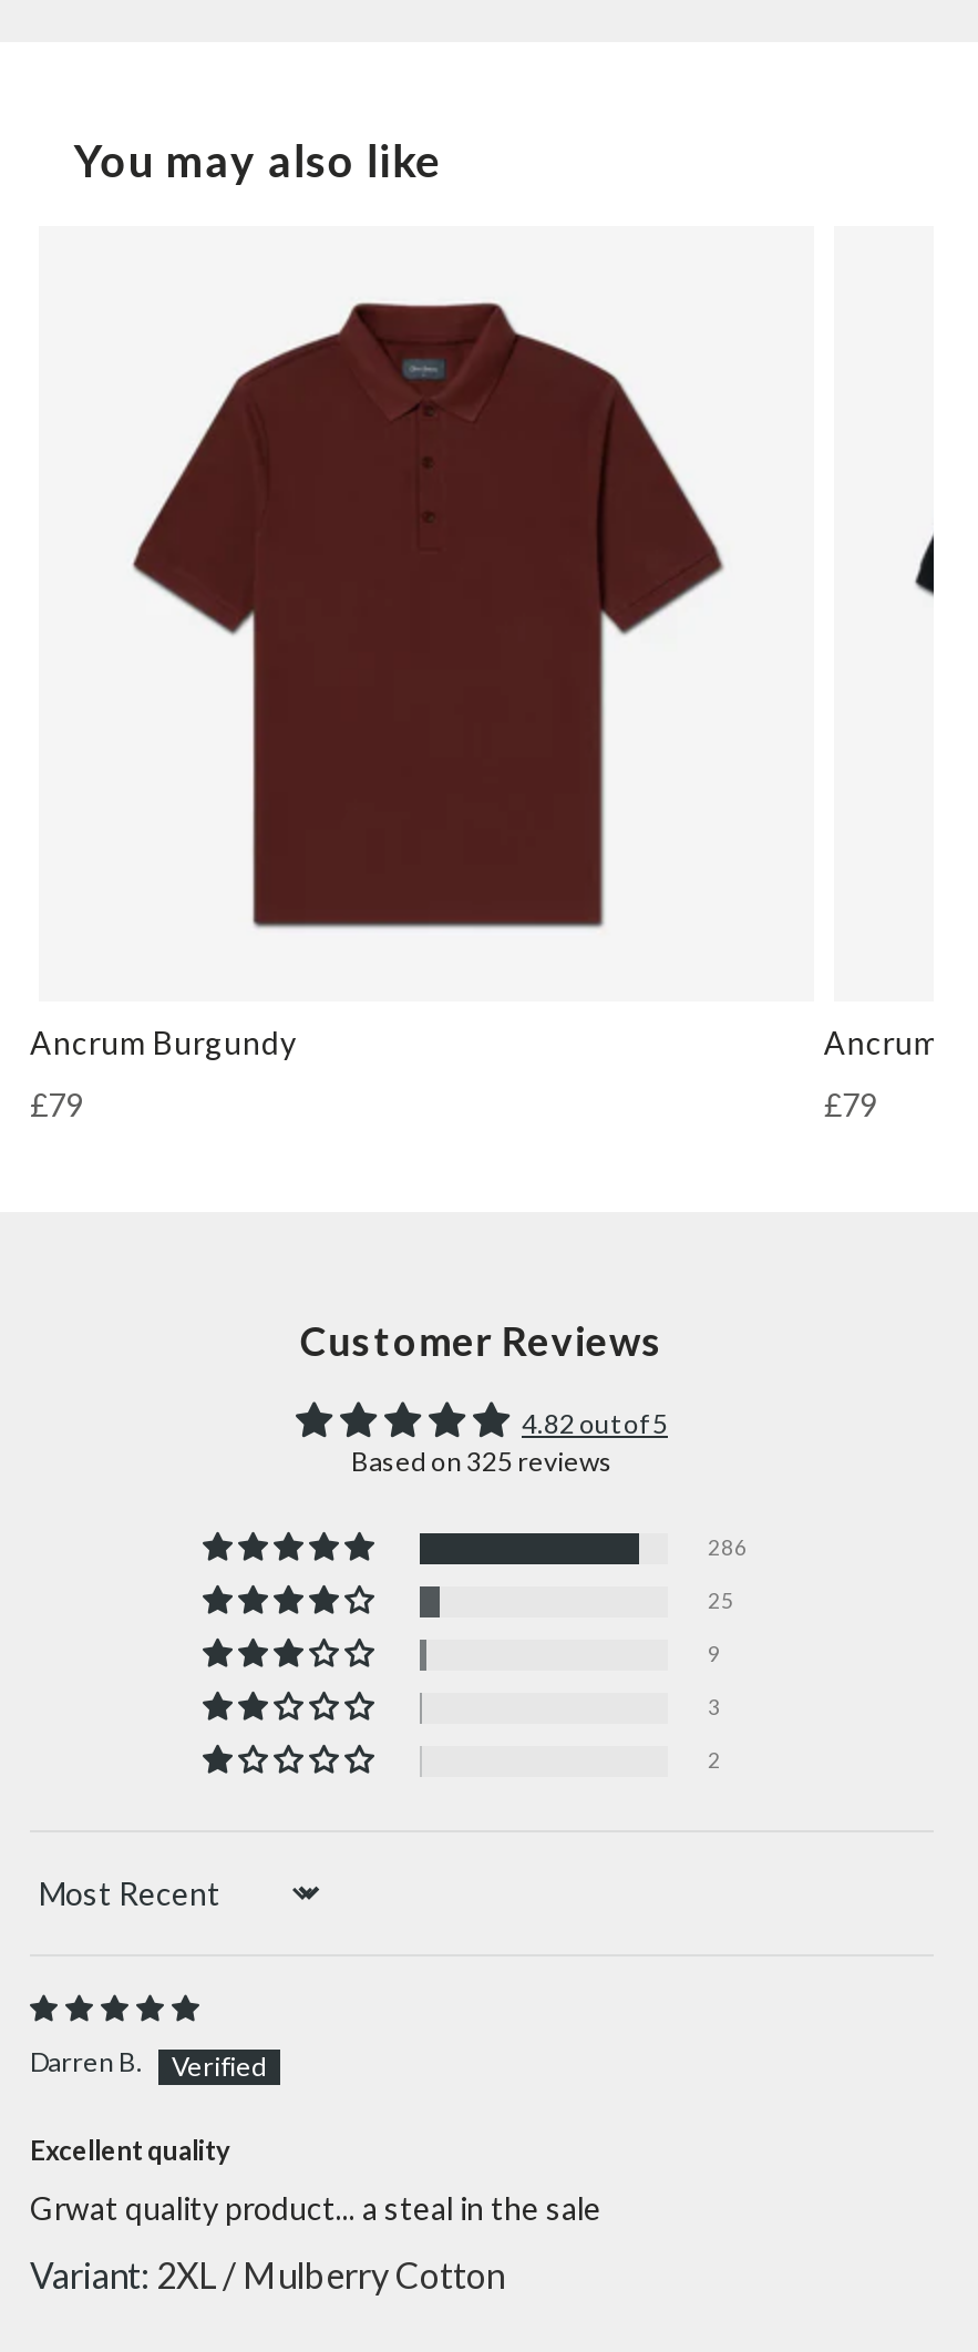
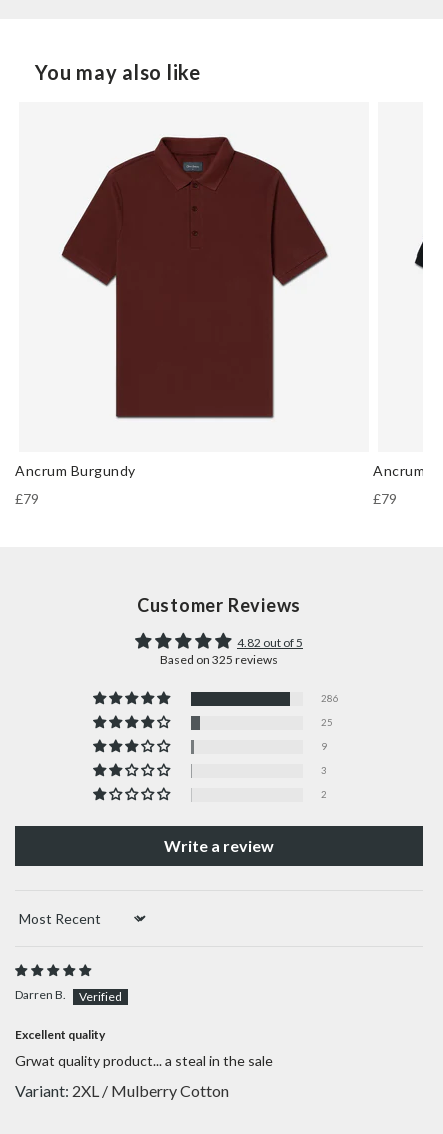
none -> [164,836,274,855] Write a review

